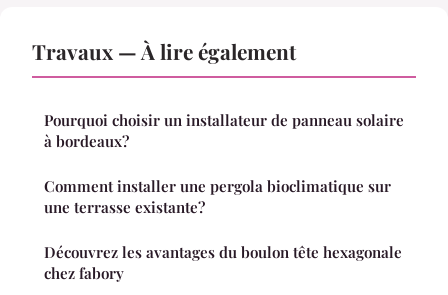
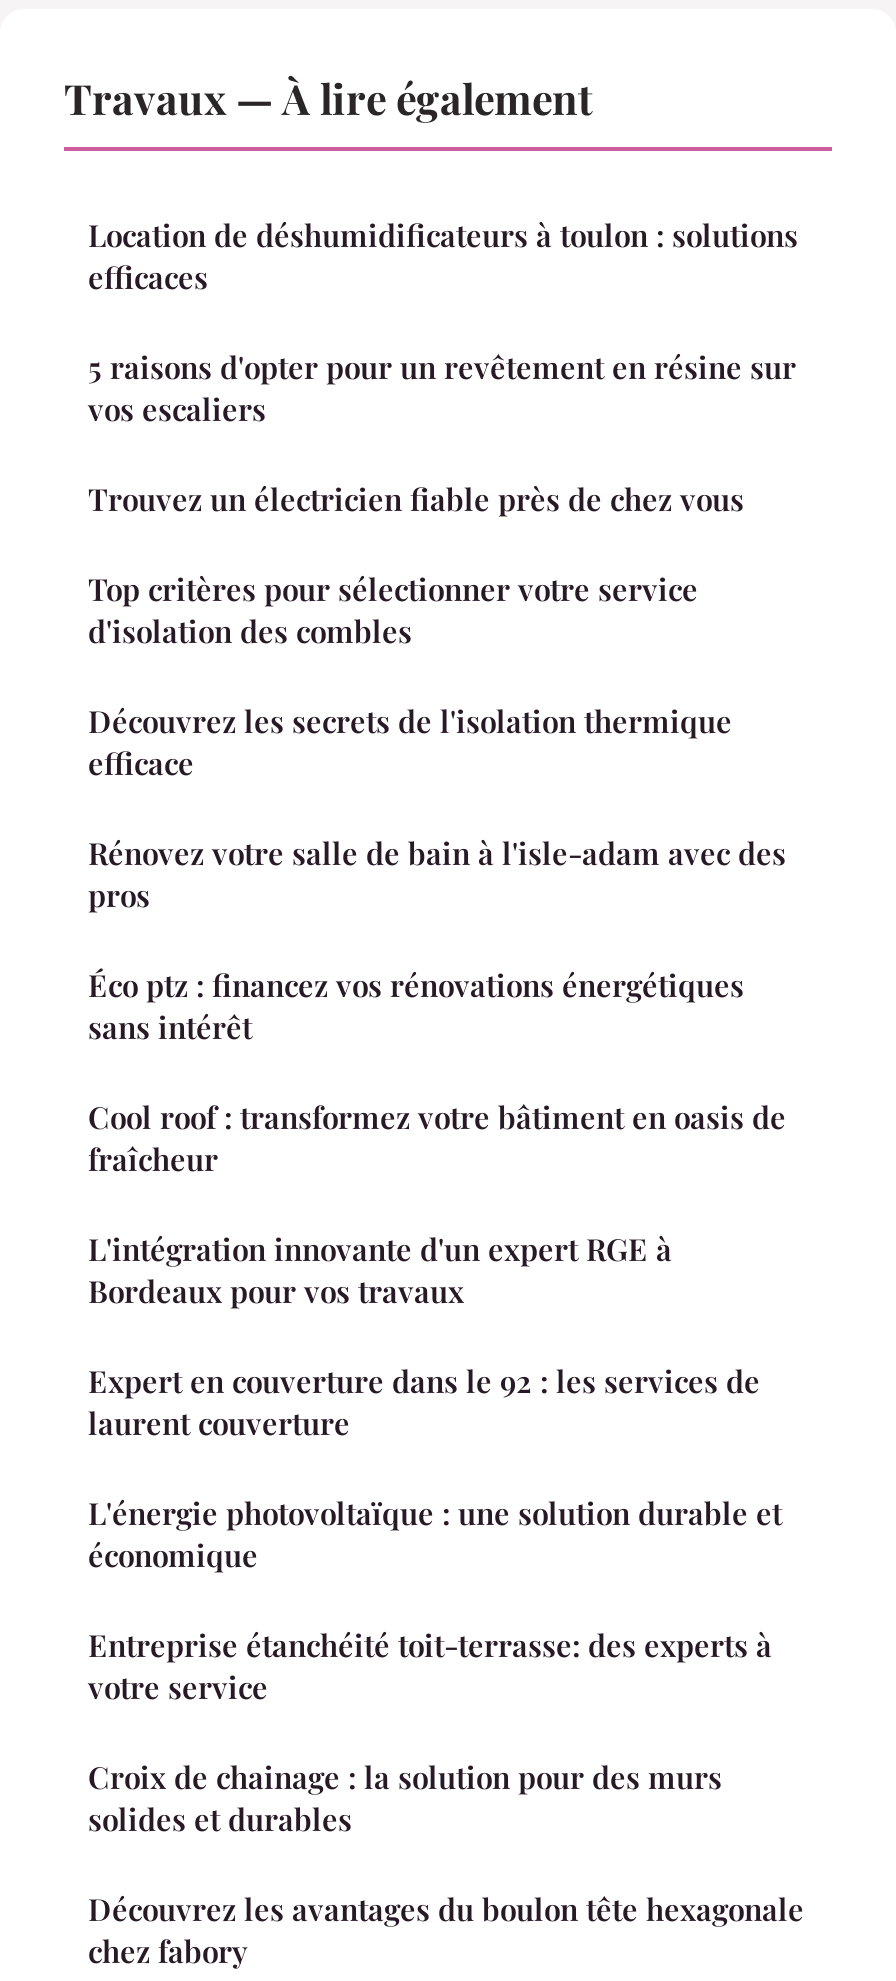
[44,110,404,217] Pourquoi choisir un installateur de panneau solaire | à bordeaux? | Comment installer une pergola bioclimatique sur | une terrasse existante? -> [88,215,798,1839] Location de déshumidificateurs à toulon : solutions | efficaces | 5 raisons d'opter pour un revêtement en résine sur | vos escaliers | Trouvez un électricien fiable près de chez vous | Top critères pour sélectionner votre service | d'isolation des combles | Découvrez les secrets de l'isolation thermique | efficace | Rénovez votre salle de bain à l'isle-adam avec des | pros | Éco ptz : financez vos rénovations énergétiques | sans intérêt | Cool roof : transformez votre bâtiment en oasis de | fraîcheur | L'intégration innovante d'un expert RGE à | Bordeaux pour vos travaux | Expert en couverture dans le 92 : les services de | laurent couverture | L'énergie photovoltaïque : une solution durable et | économique | Entreprise étanchéité toit-terrasse: des experts à | votre service | Croix de chainage : la solution pour des murs | solides et durables

